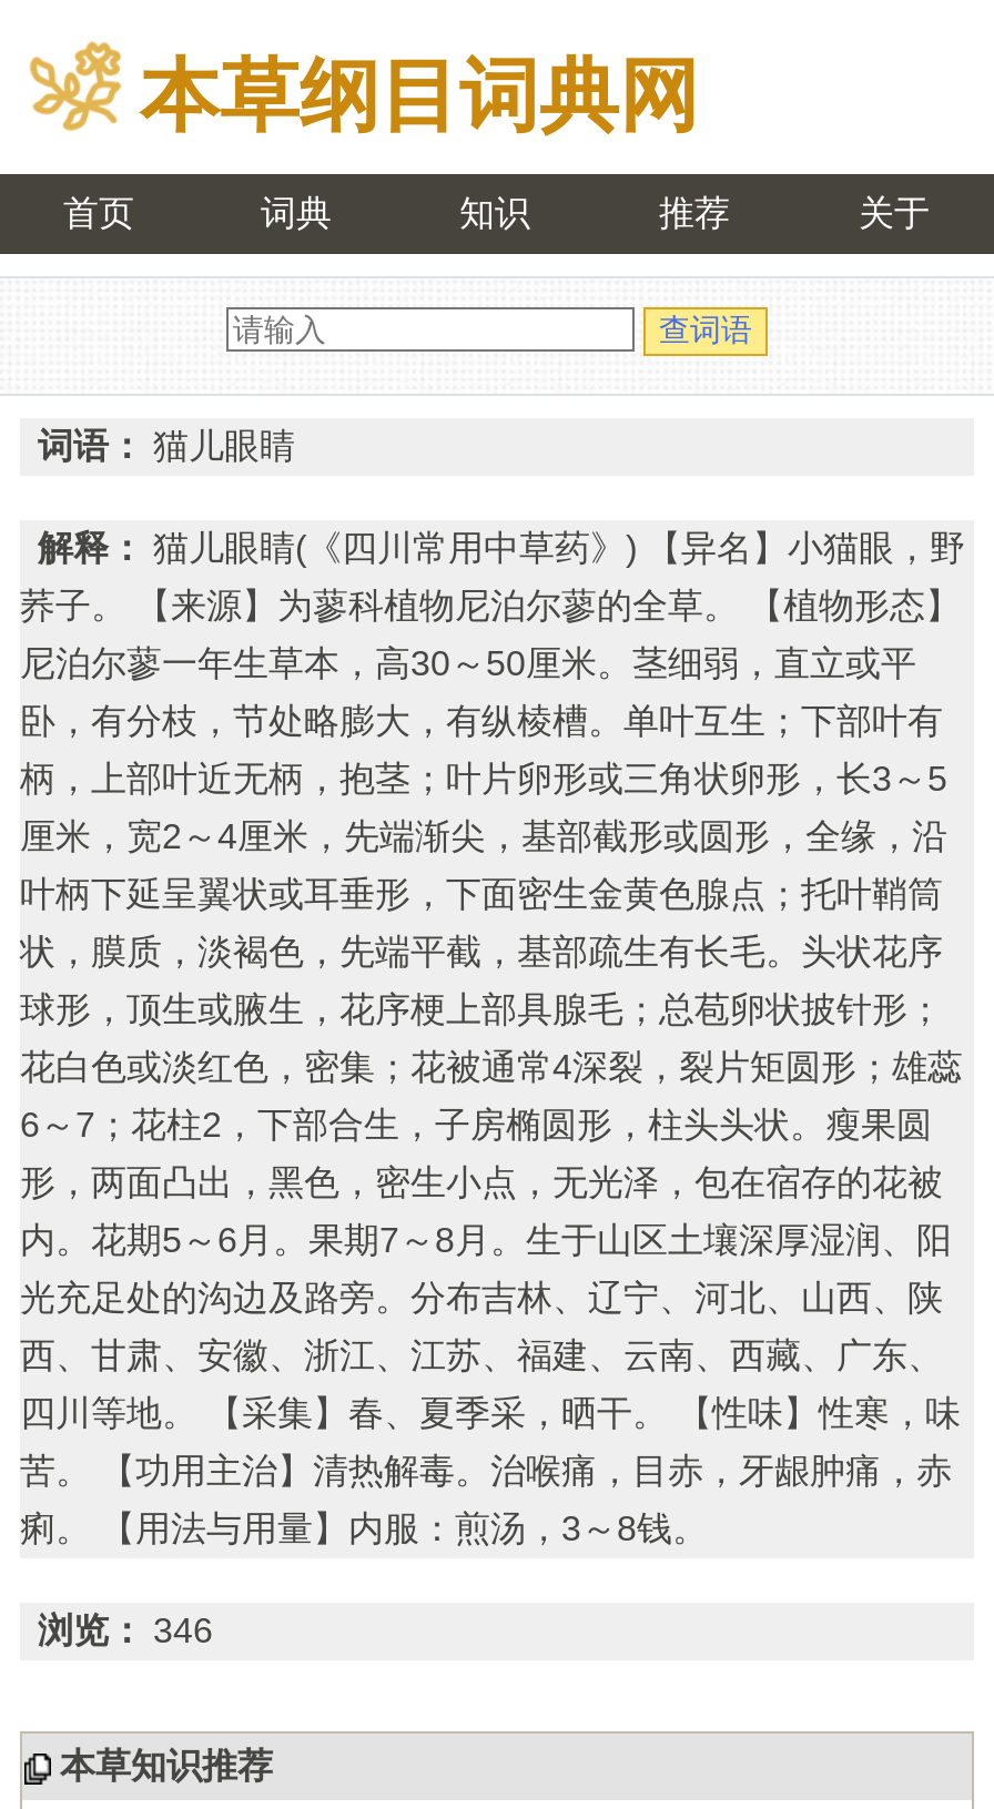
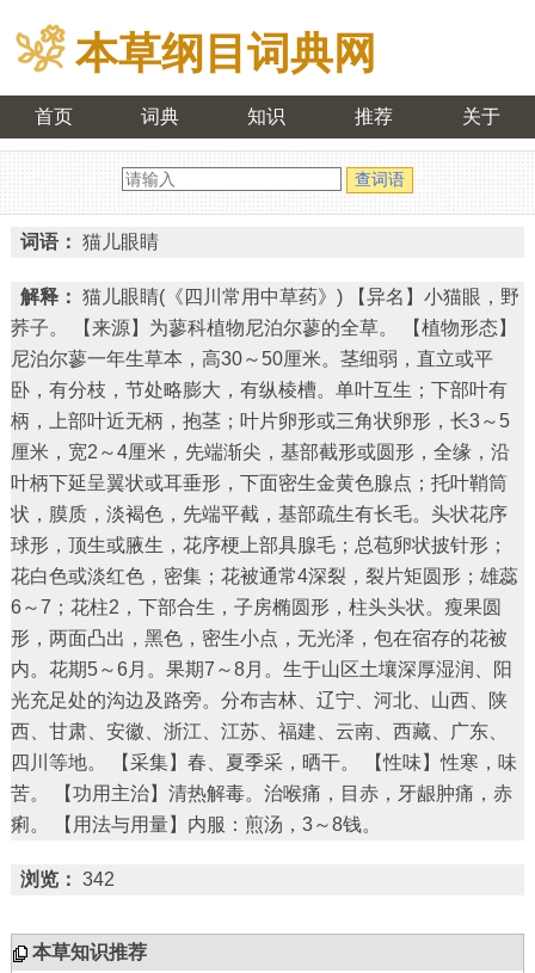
[38,1612,213,1649] 浏览：346 -> [20,869,115,889] 浏览：342

